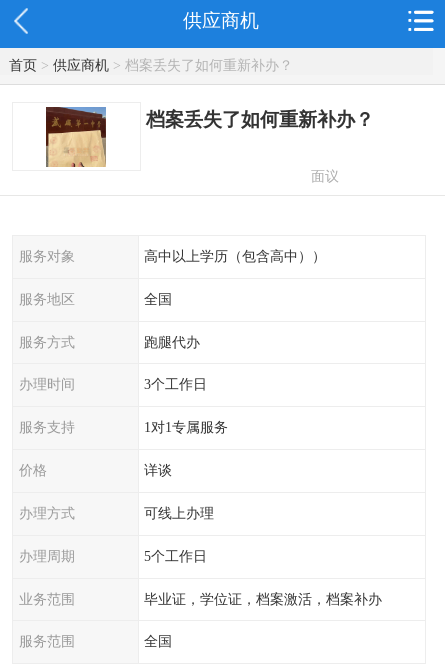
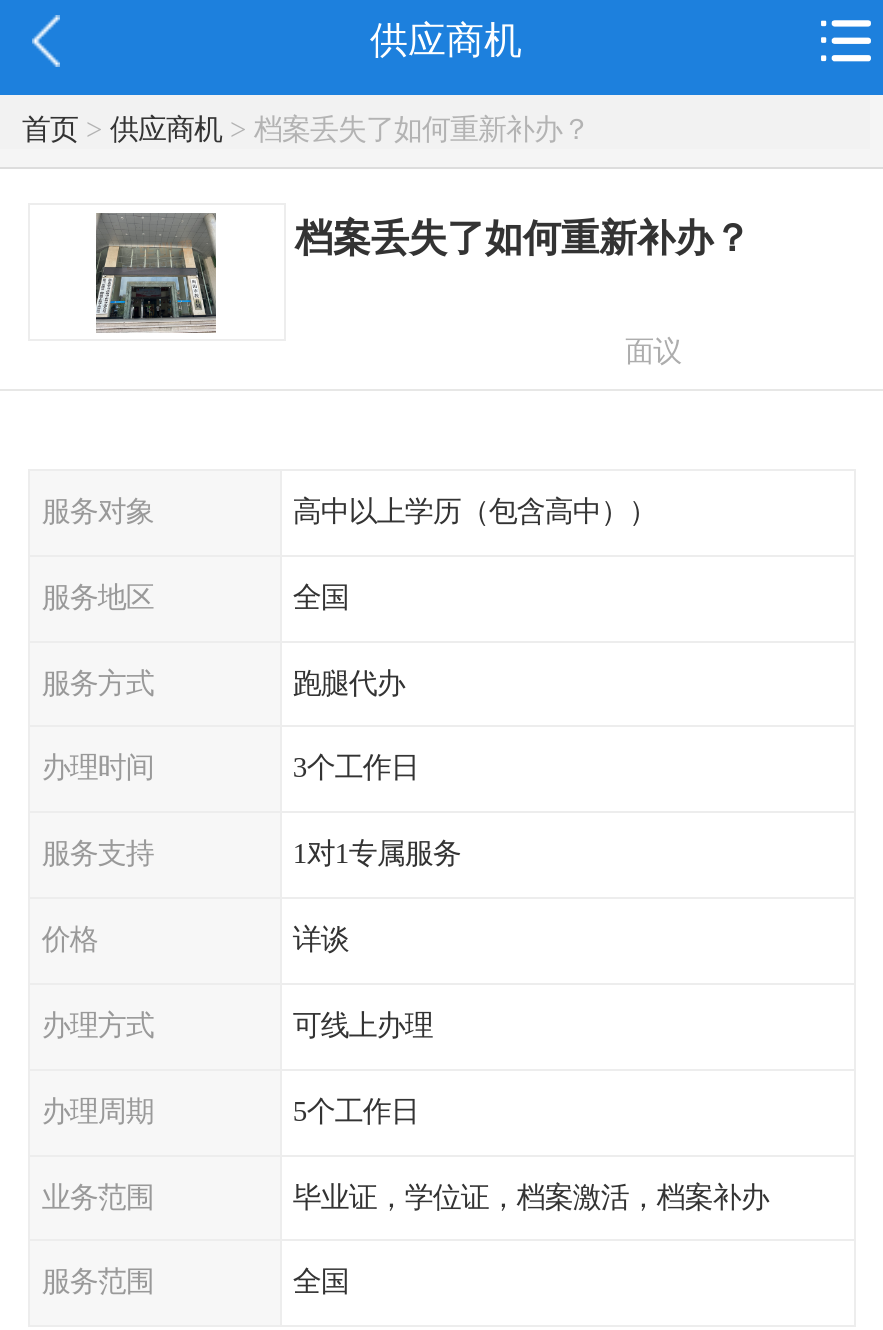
[45,106,106,167] [image] -> [94,211,218,333] [image]

